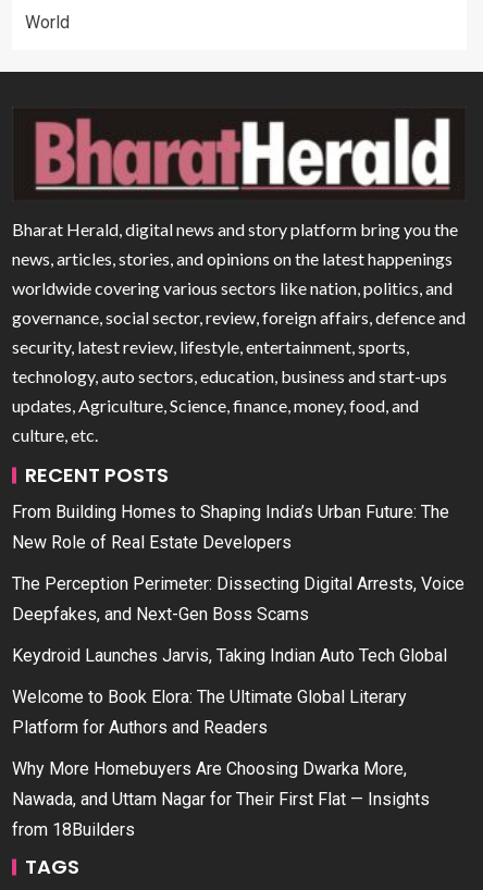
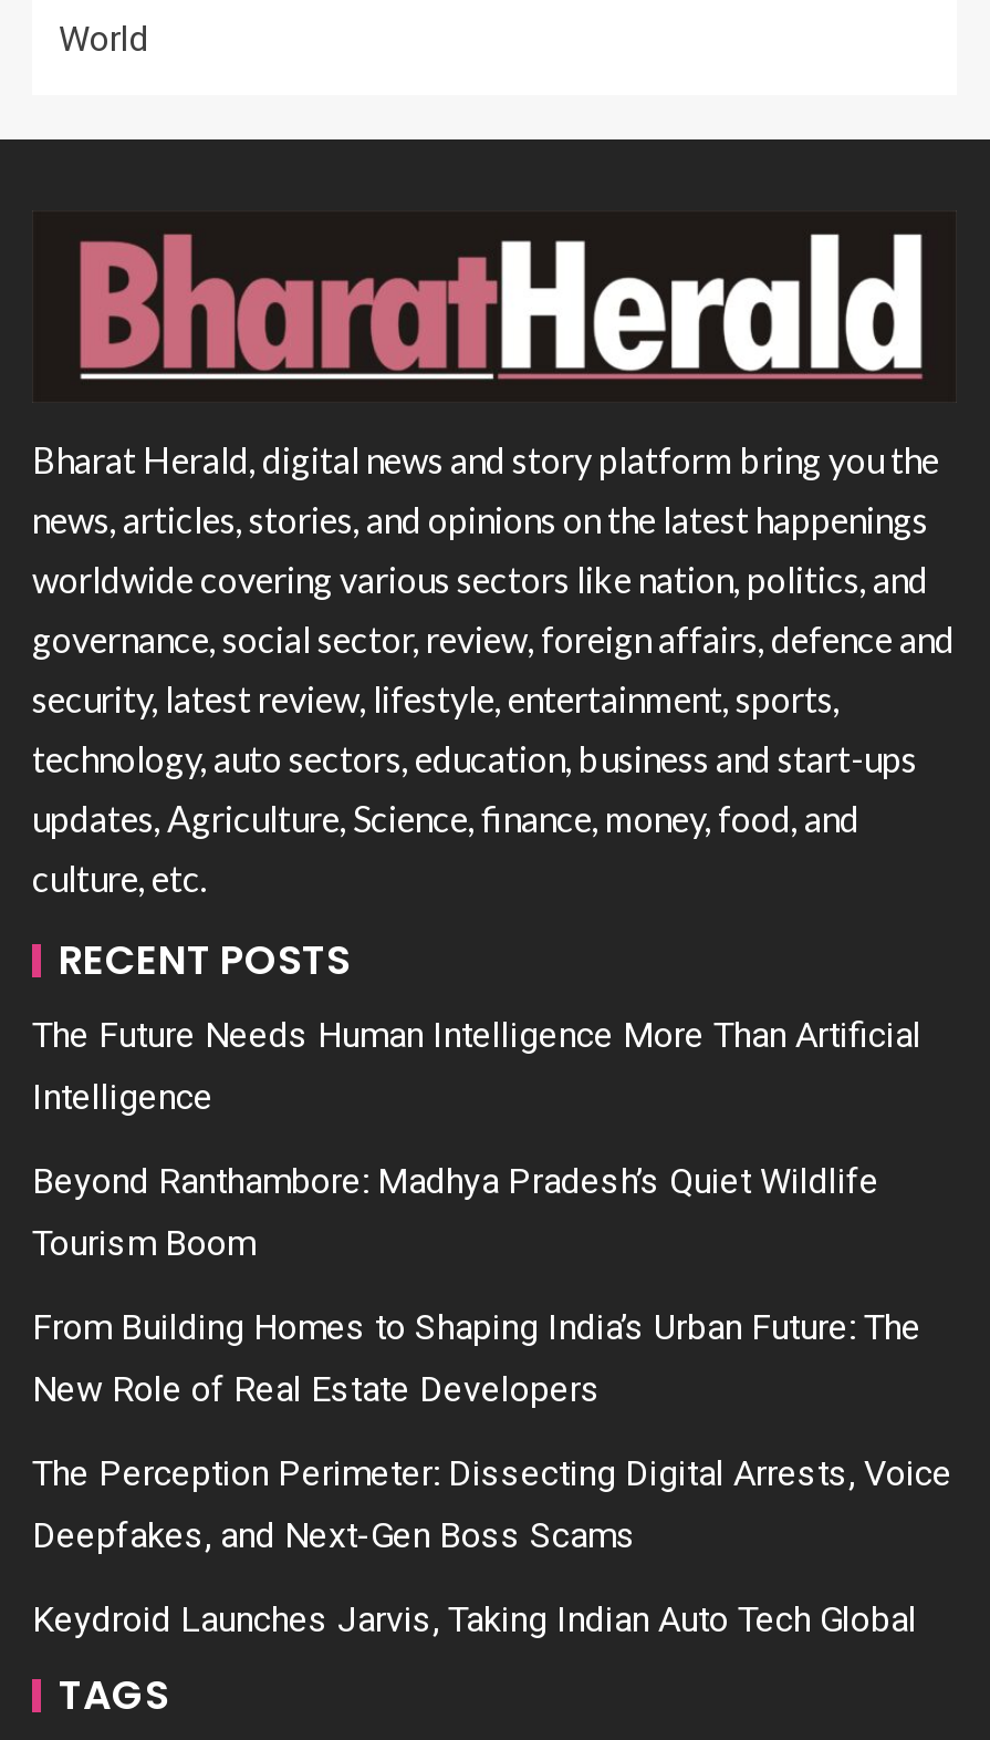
none -> [32,1014,921,1264] The Future Needs Human Intelligence More Than Artificial | Intelligence | Beyond Ranthambore: Madhya Pradesh’s Quiet Wildlife | Tourism Boom
moved [12,501,465,666] -> [32,1306,952,1640]: From Building Homes to Shaping India’s Urban Future: The | New Role of Real Estate Developers | The Perception Perimeter: Dissecting Digital Arrests, Voice | Deepfakes, and Next-Gen Boss Scams | Keydroid Launches Jarvis, Taking Indian Auto Tech Global
[12,686,430,840] Welcome to Book Elora: The Ultimate Global Literary | Platform for Authors and Readers | Why More Homebuyers Are Choosing Dwarka More, | Nawada, and Uttam Nagar for Their First Flat — Insights | from 18Builders -> none

